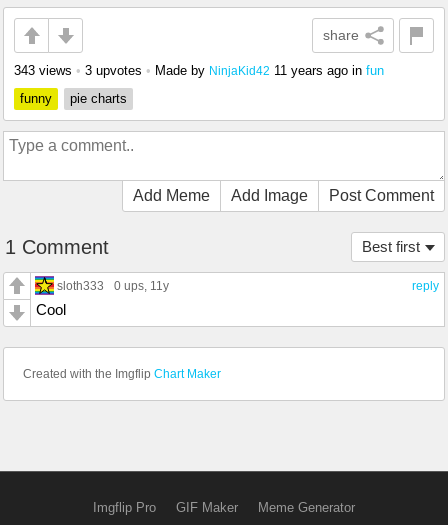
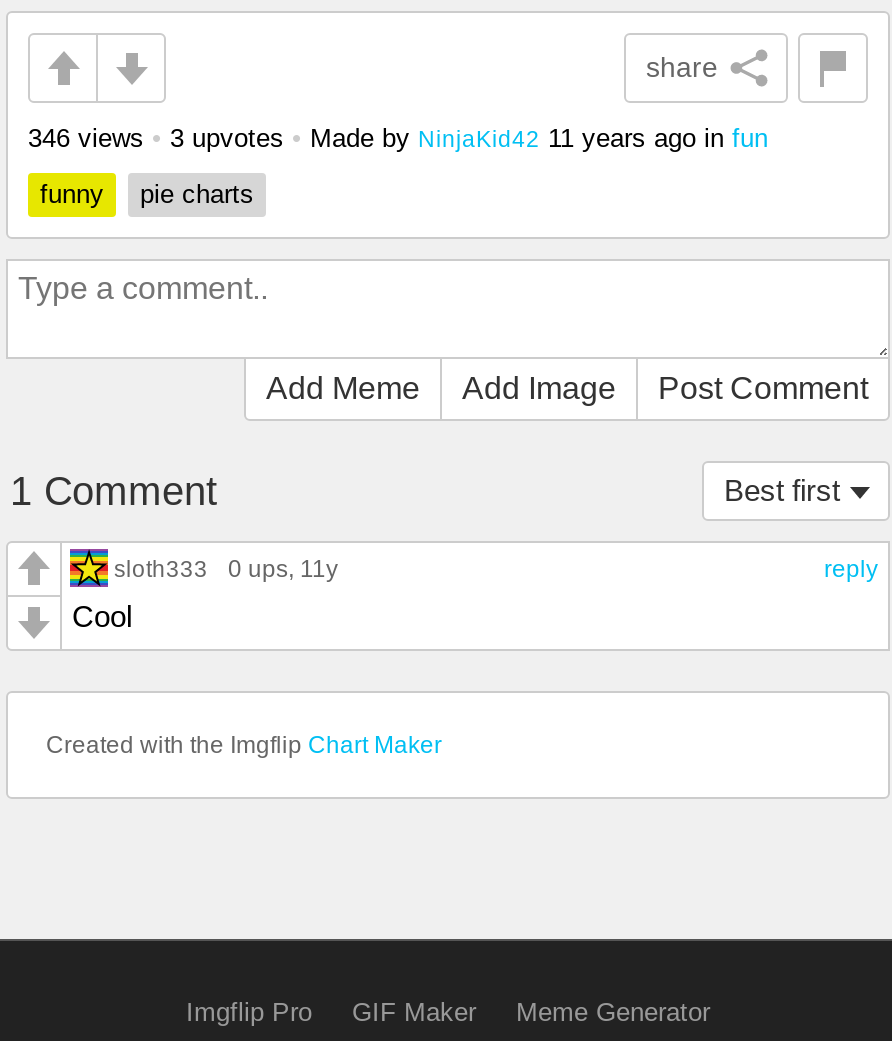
[14,63,384,78] 343 views • 3 upvotes • Made by NinjaKid42 11 years ago in fun -> [28,123,768,153] 346 views • 3 upvotes • Made by NinjaKid42 11 years ago in fun

